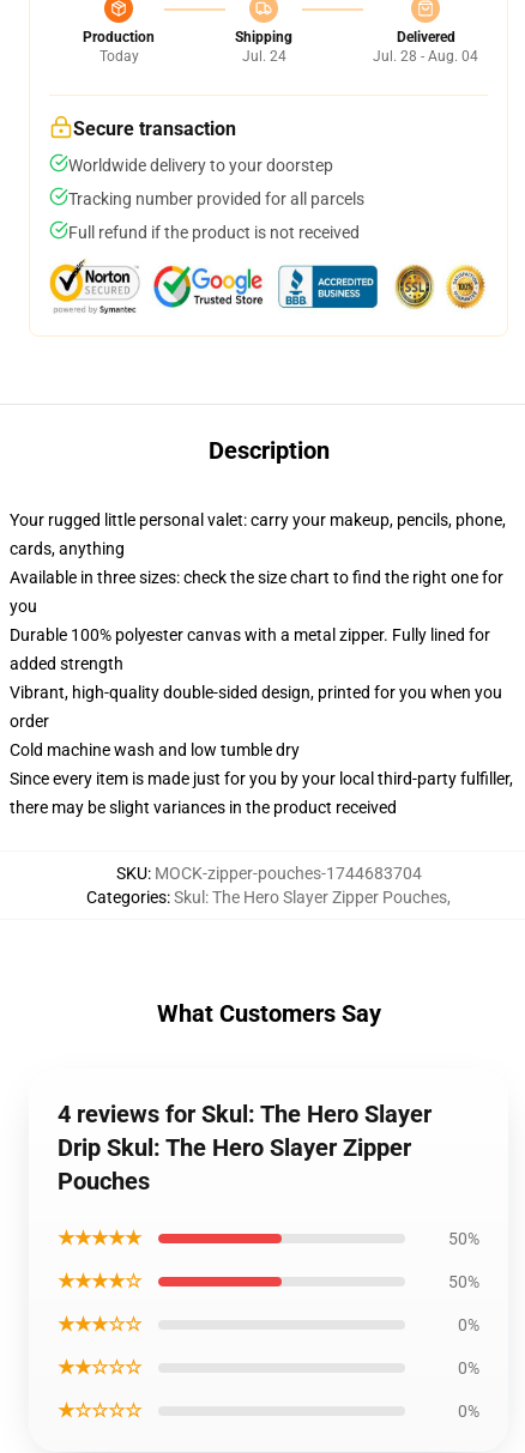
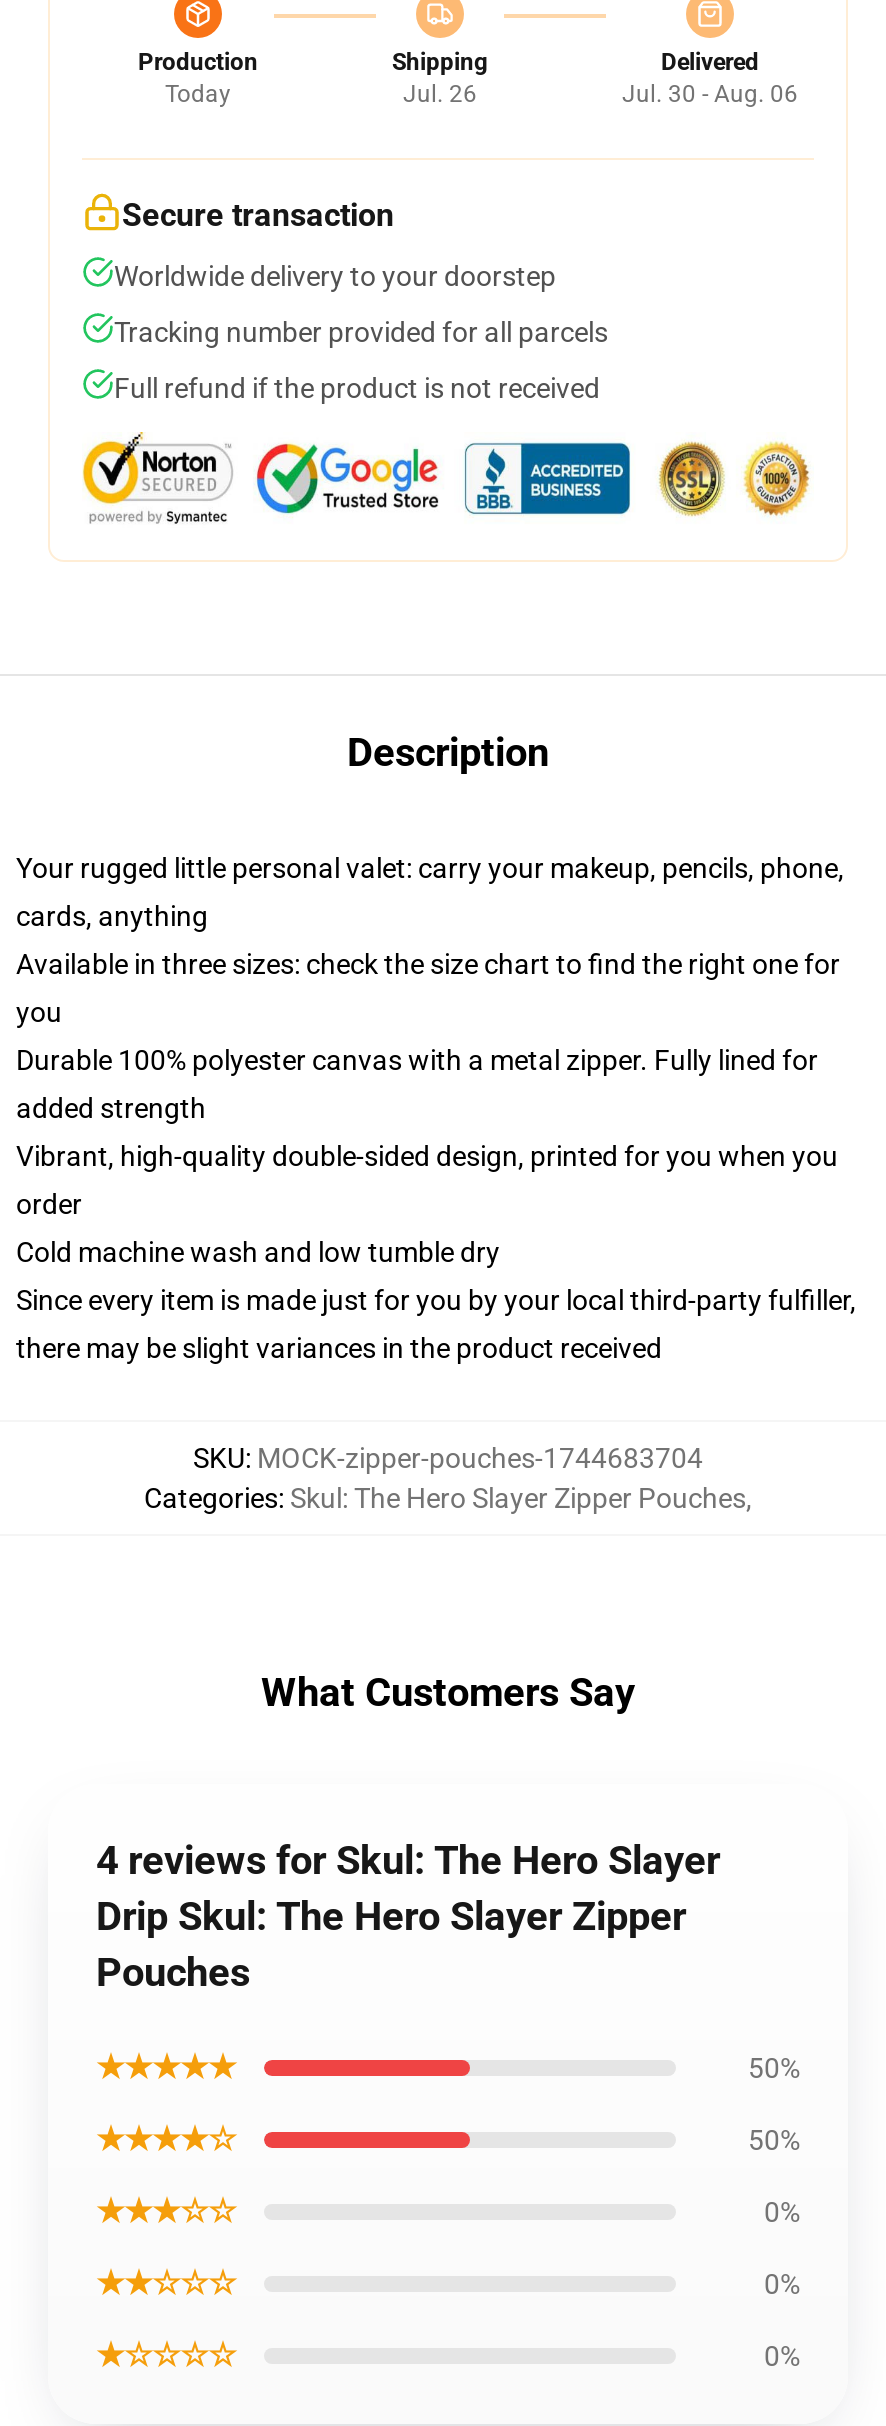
[242,48,286,65] Jul. 24 -> [403,80,477,108] Jul. 26
[373,48,478,65] Jul. 28 - Aug. 04 -> [622,80,798,108] Jul. 30 - Aug. 06

